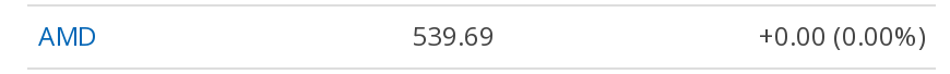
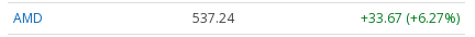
[412,18,495,55] 539.69 -> [192,9,234,27] 537.24
[759,18,925,55] +0.00 (0.00%) -> [361,9,460,27] +33.67 (+6.27%)

